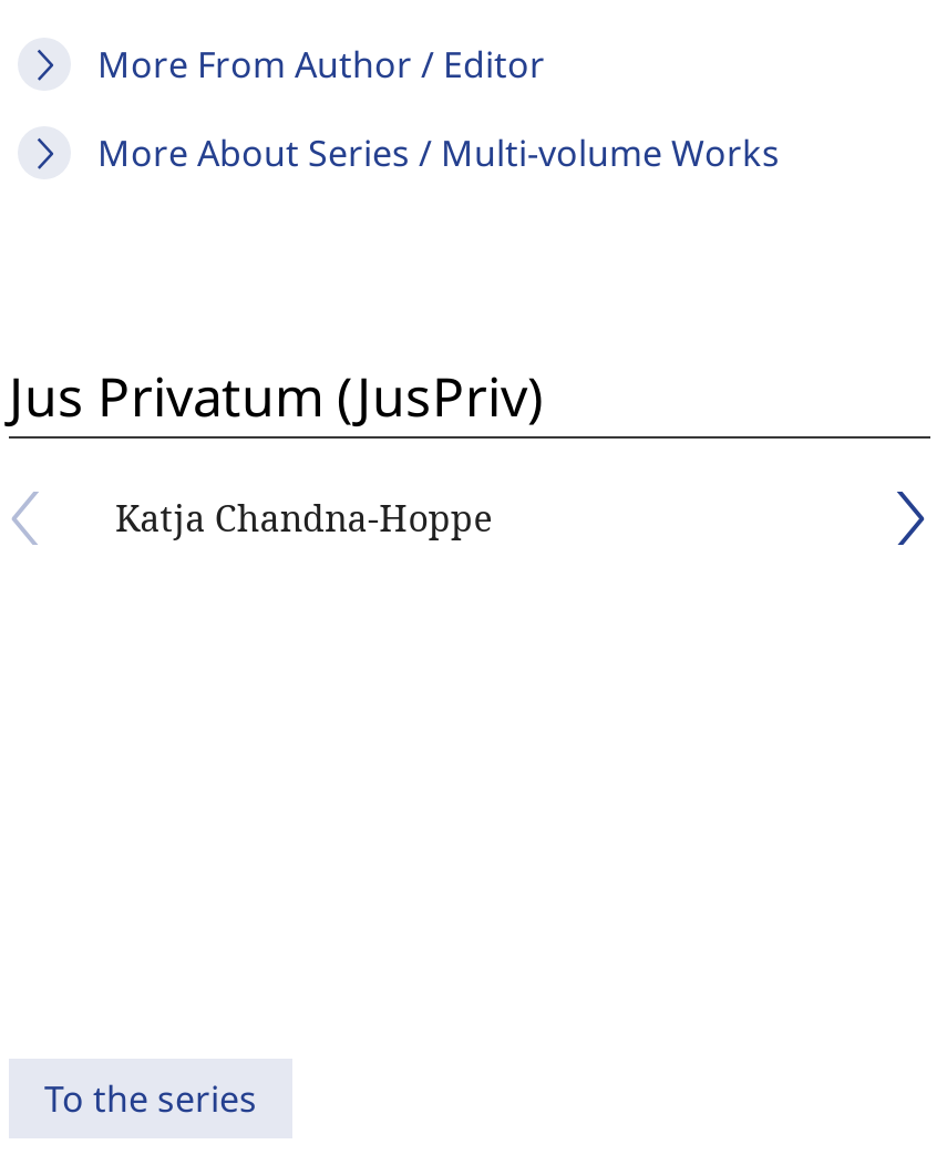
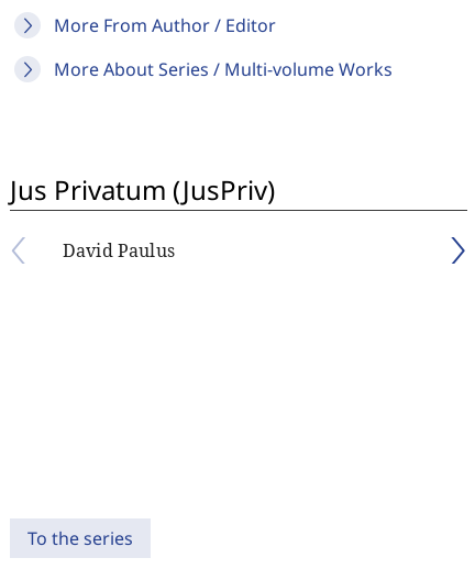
[115,494,494,543] Katja Chandna-Hoppe -> [63,238,175,263] David Paulus

